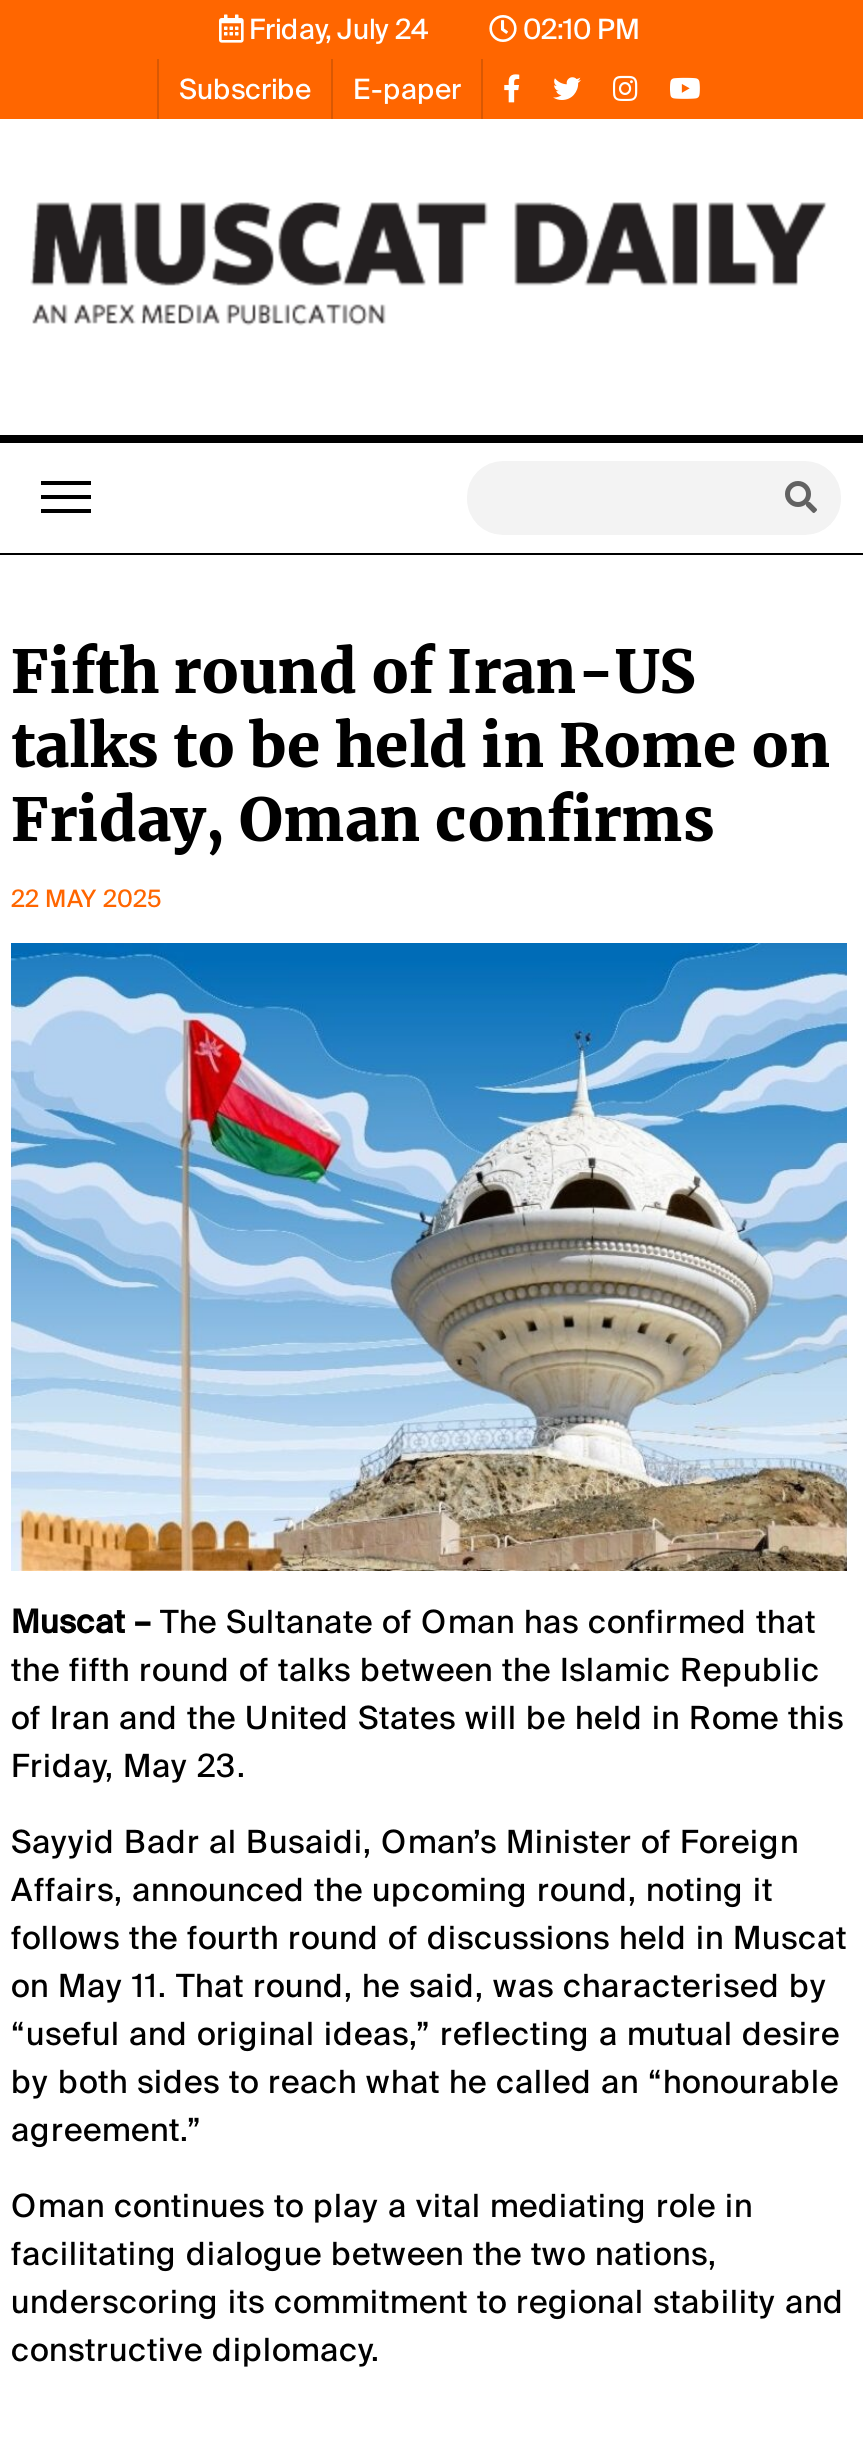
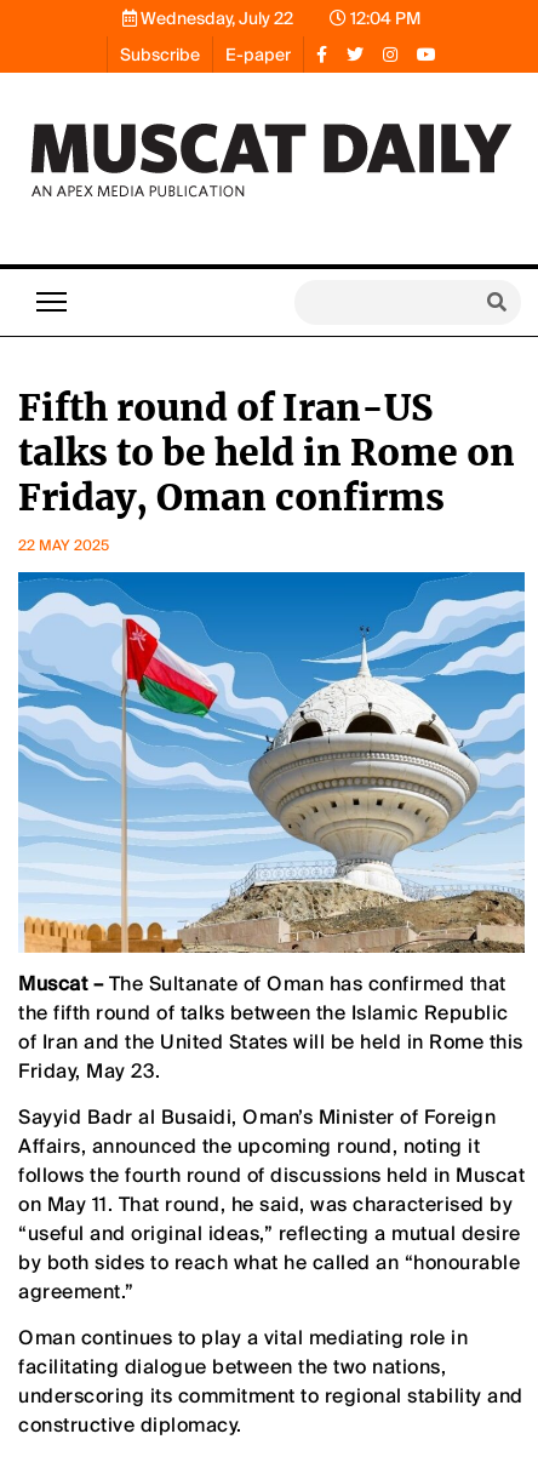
[243,11,429,47] Friday, July 24 -> [137,7,293,29] Wednesday, July 22
[517,11,639,47] 02:10 PM -> [347,7,420,29] 12:04 PM

